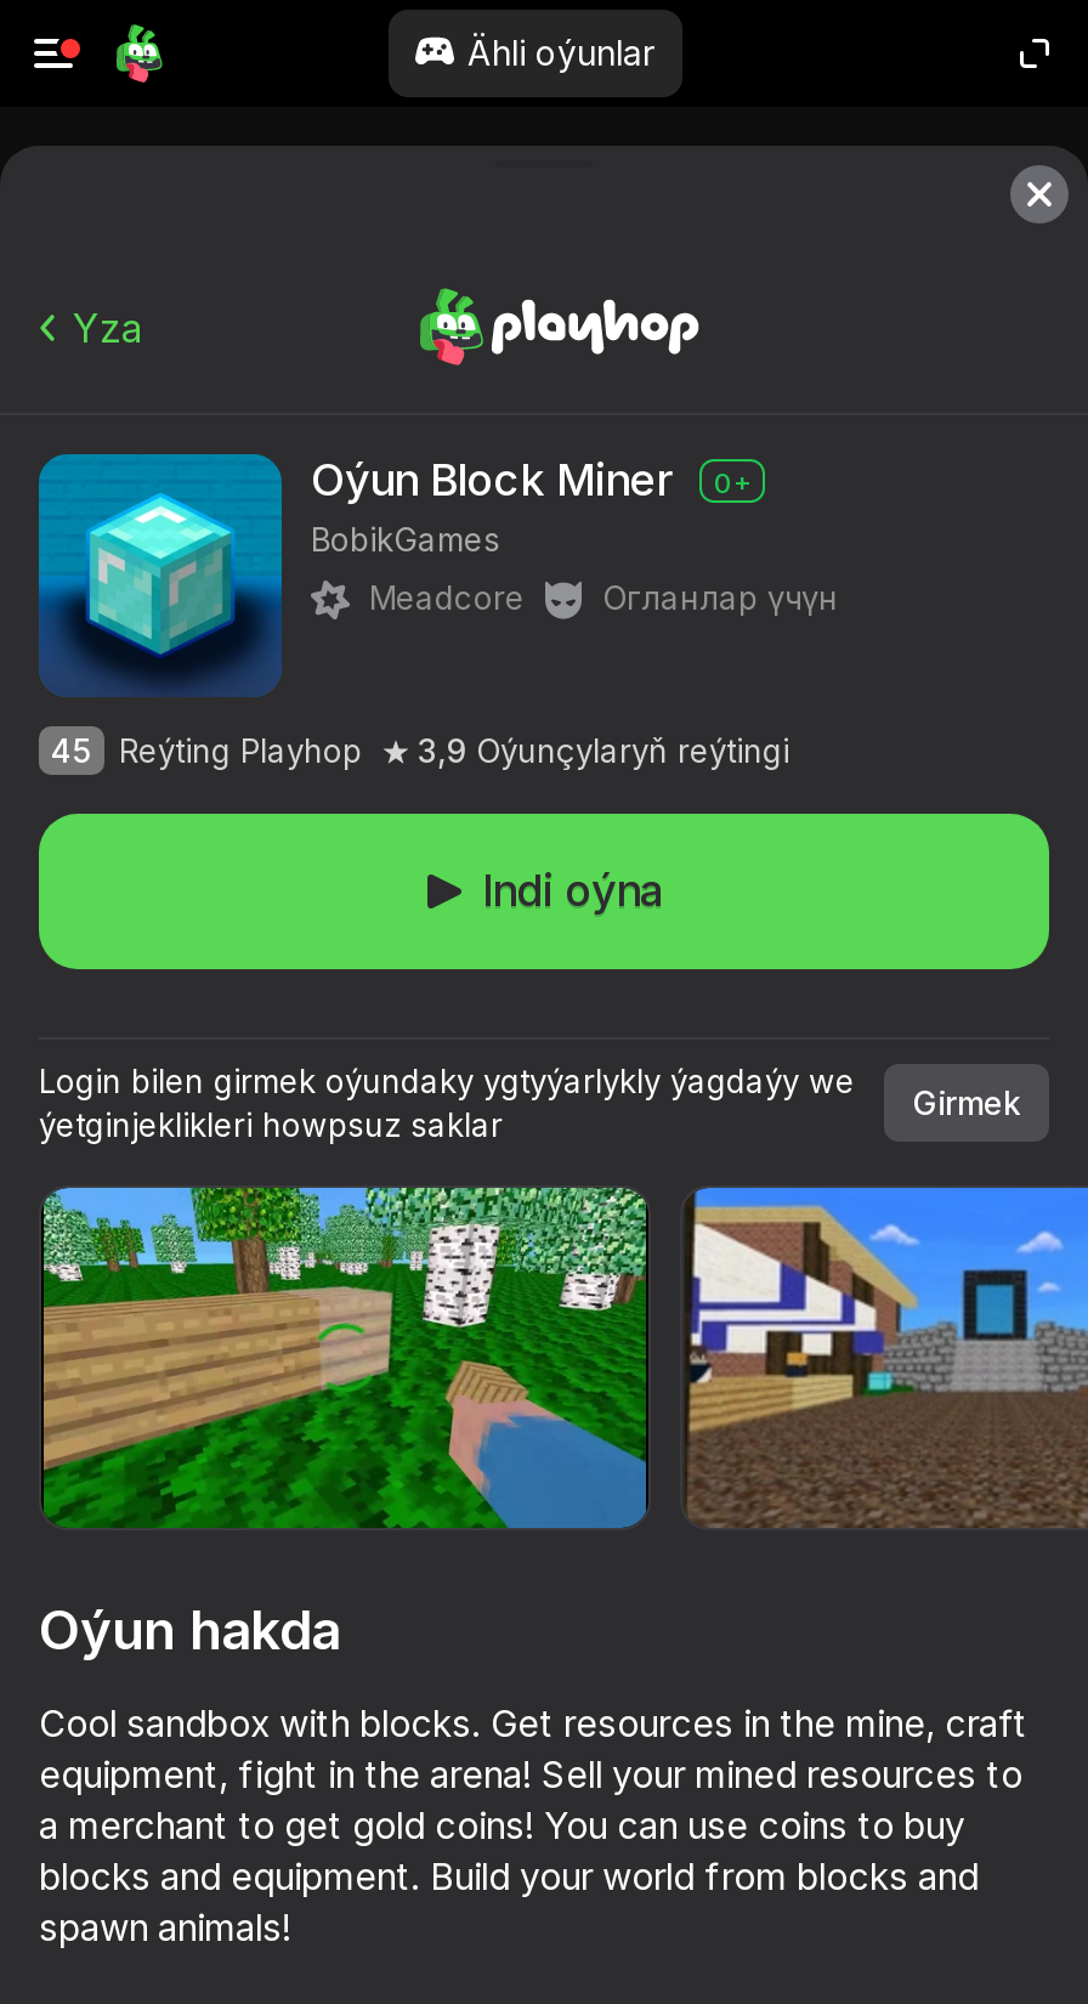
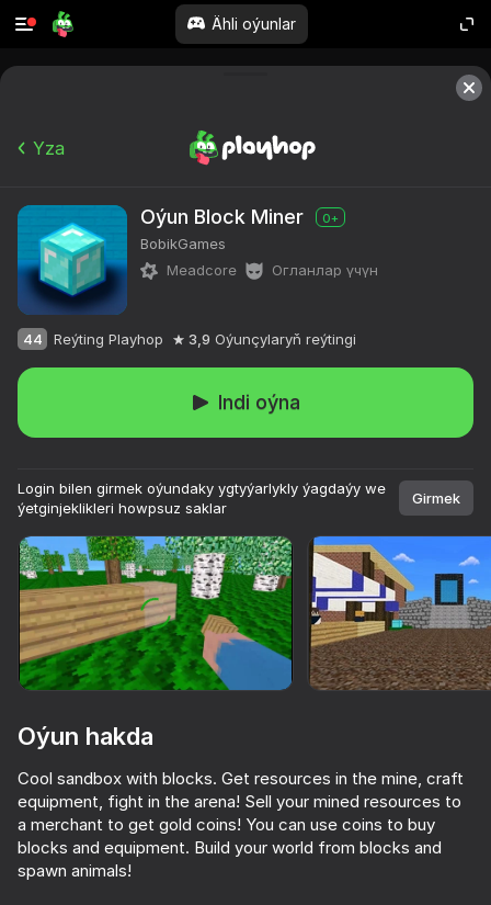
[51,731,789,770] 45 Reýting Playhop 3,9 Oýunçylaryň reýtingi -> [22,330,356,348] 44 Reýting Playhop 3,9 Oýunçylaryň reýtingi

